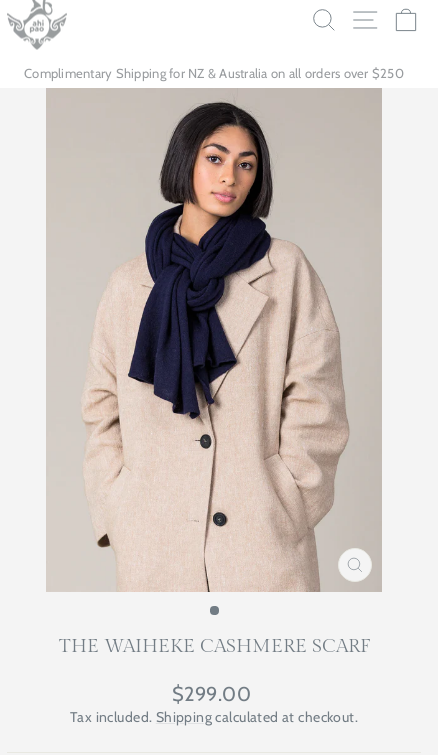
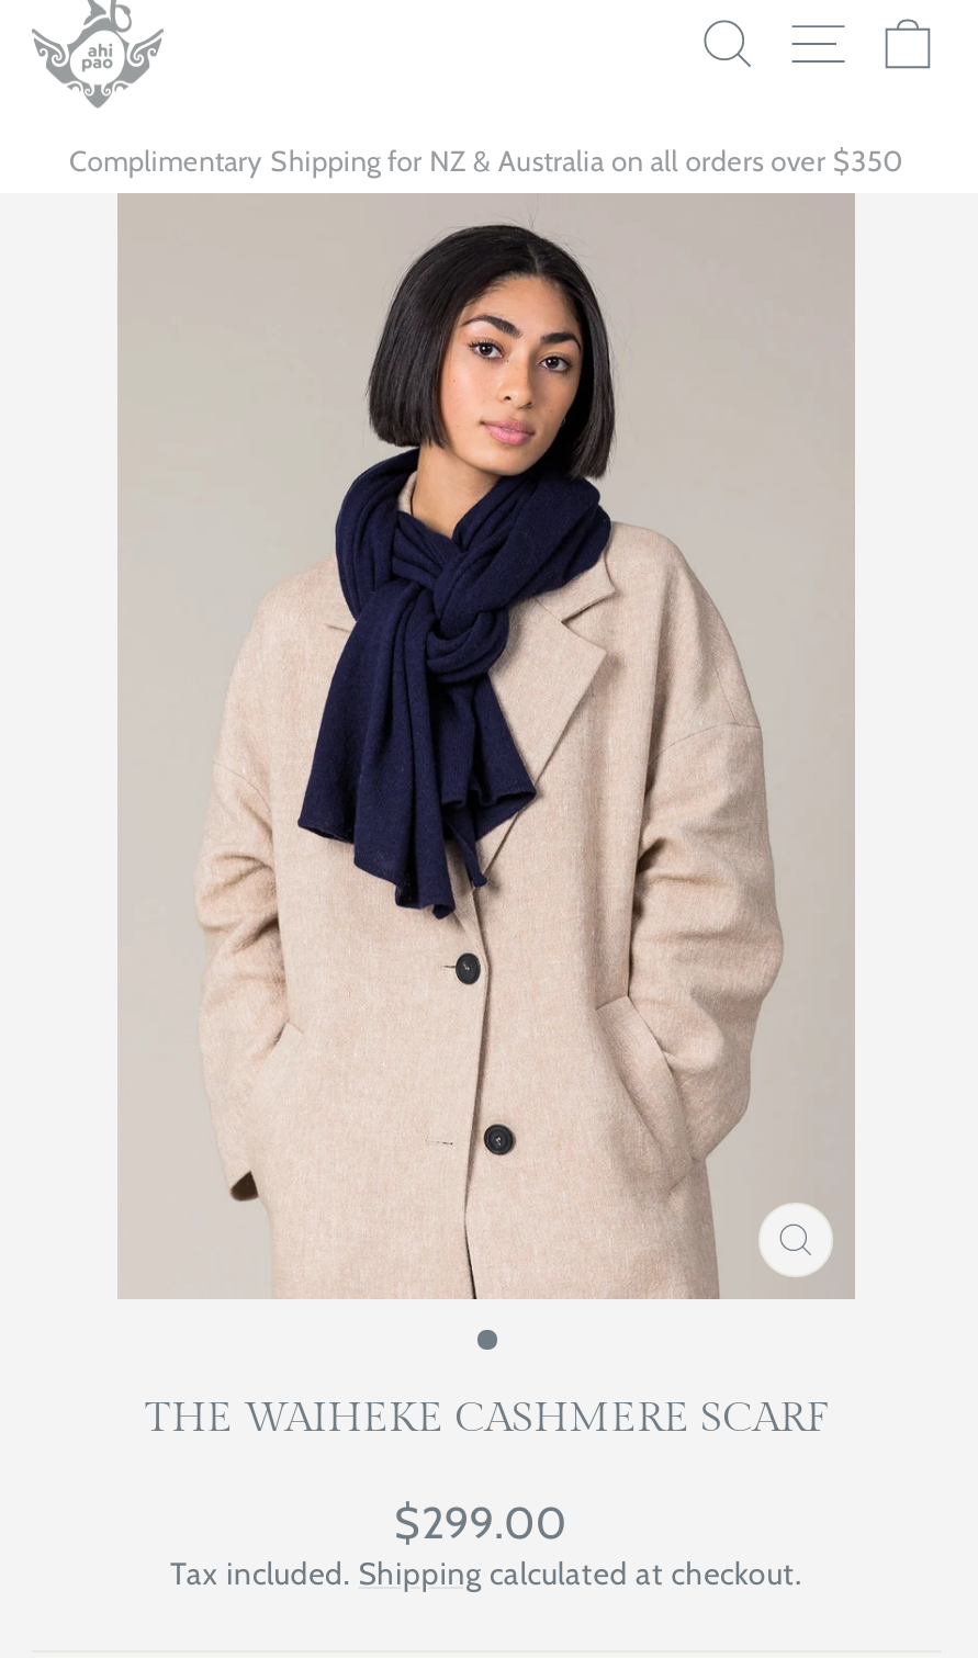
[24,65,404,81] Complimentary Shipping for NZ & Australia on all orders over $250 -> [69,143,903,178] Complimentary Shipping for NZ & Australia on all orders over $350

